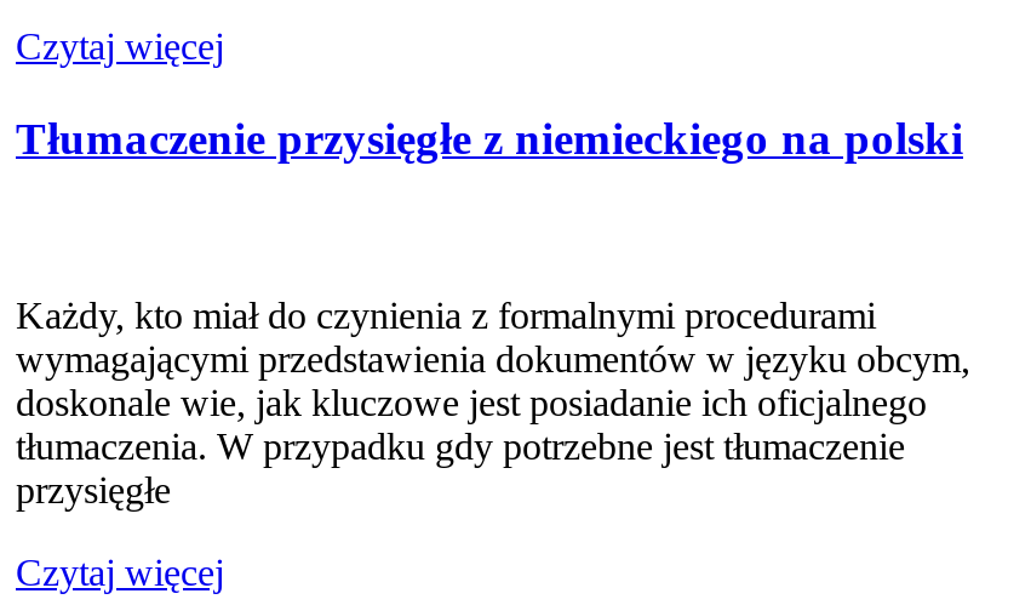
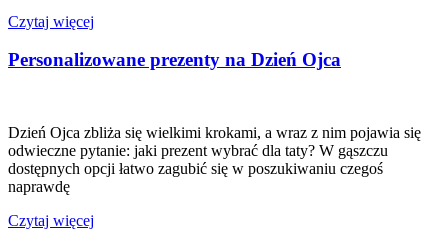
[16,114,963,165] Tłumaczenie przysięgłe z niemieckiego na polski -> [8,49,341,70] Personalizowane prezenty na Dzień Ojca
[16,295,970,511] Każdy, kto miał do czynienia z formalnymi procedurami | wymagającymi przedstawienia dokumentów w języku obcym, | doskonale wie, jak kluczowe jest posiadanie ich oficjalnego | tłumaczenia. W przypadku gdy potrzebne jest tłumaczenie | przysięgłe -> [8,124,421,195] Dzień Ojca zbliża się wielkimi krokami, a wraz z nim pojawia się | odwieczne pytanie: jaki prezent wybrać dla taty? W gąszczu | dostępnych opcji łatwo zagubić się w poszukiwaniu czegoś | naprawdę

